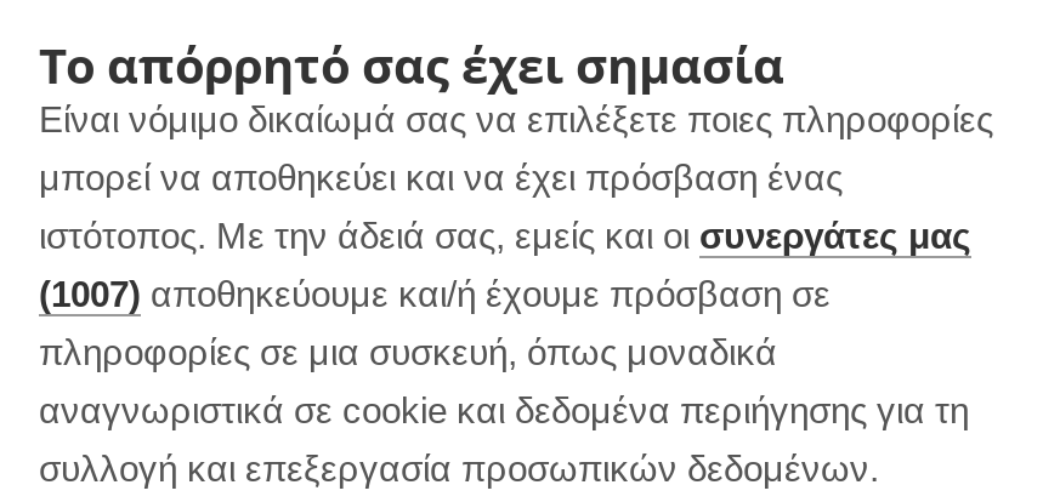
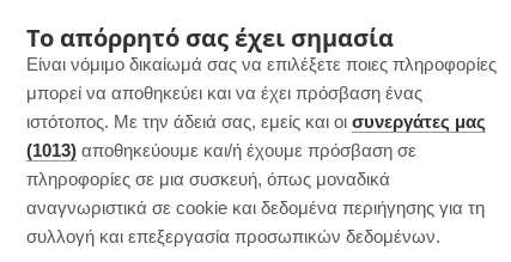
[39,273,831,314] (1007) αποθηκεύουμε και/ή έχουμε πρόσβαση σε -> [26,140,416,160] (1013) αποθηκεύουμε και/ή έχουμε πρόσβαση σε

